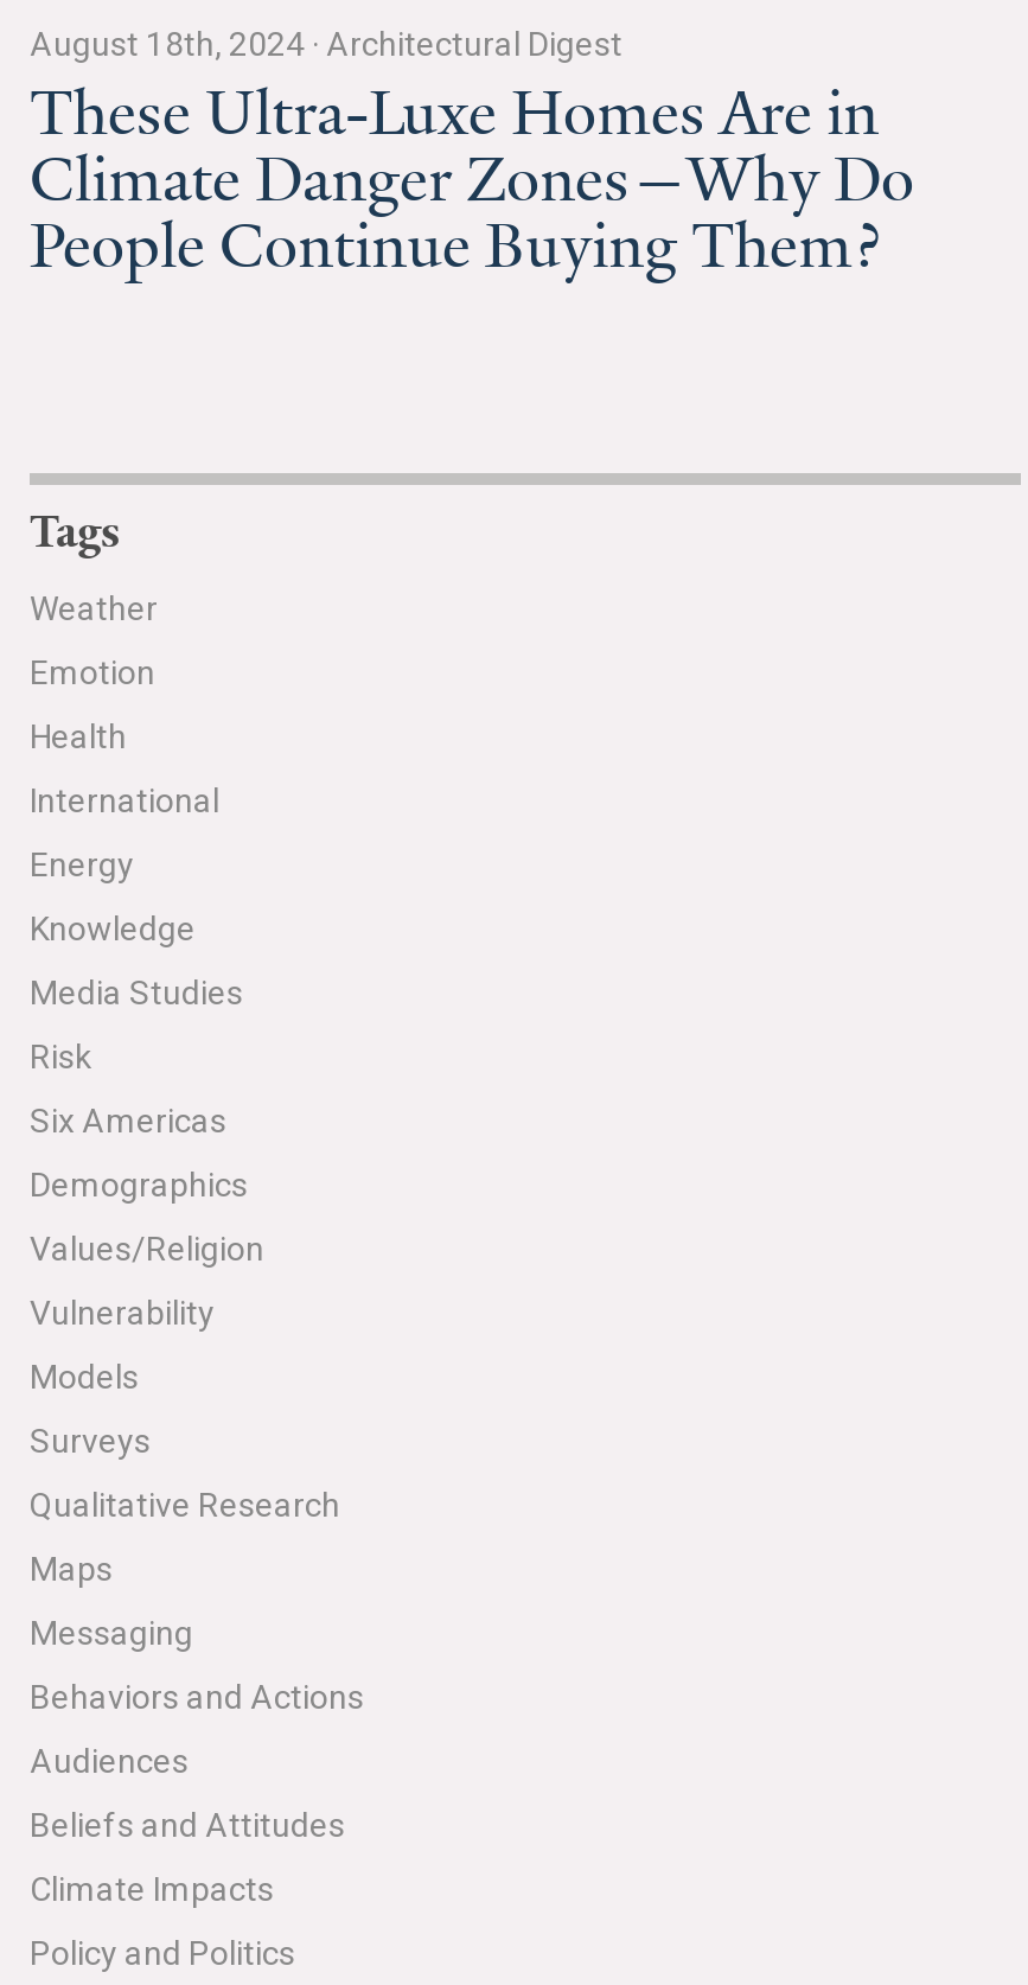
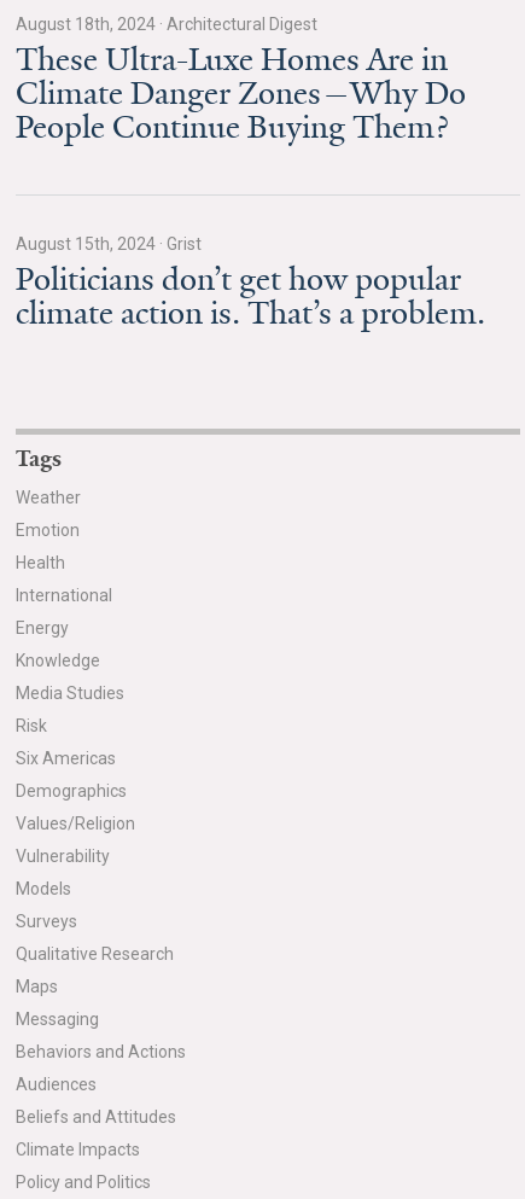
none -> [16,234,485,333] August 15th, 2024 · Grist | Politicians don’t get how popular | climate action is. That’s a problem.

